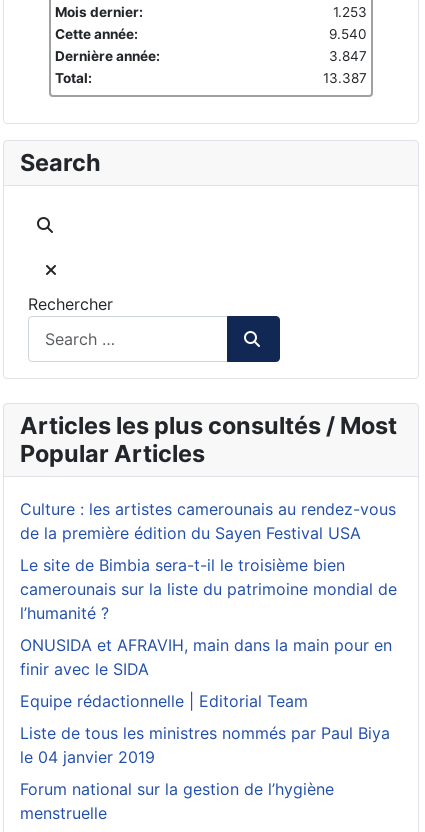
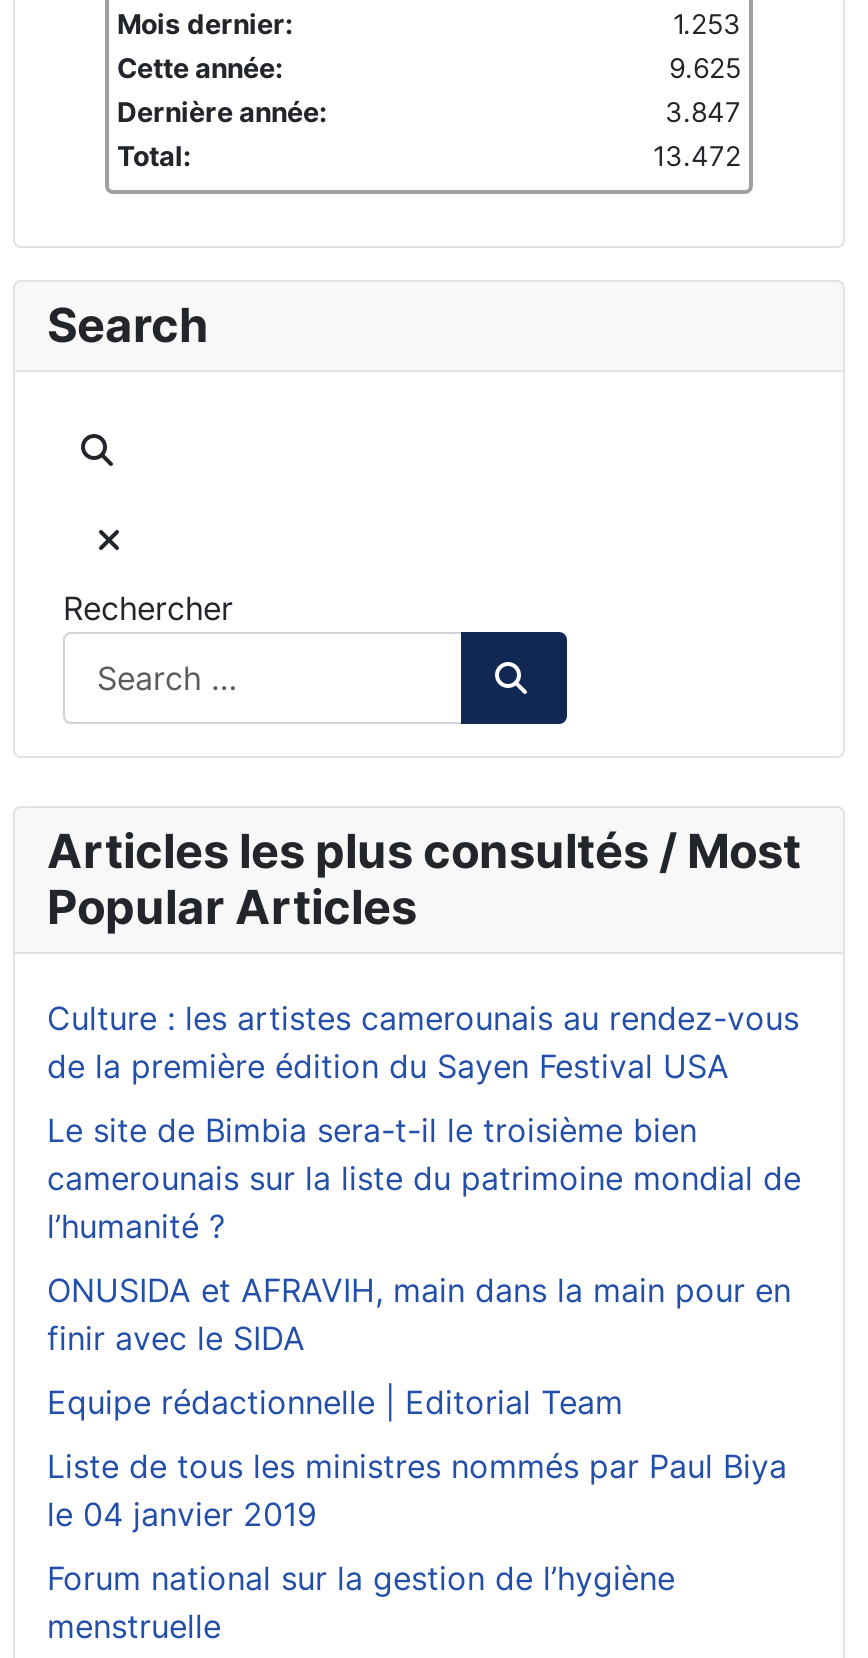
[329,26,367,42] 9.540 -> [669,52,741,84] 9.625
[323,70,367,86] 13.387 -> [653,140,741,172] 13.472

